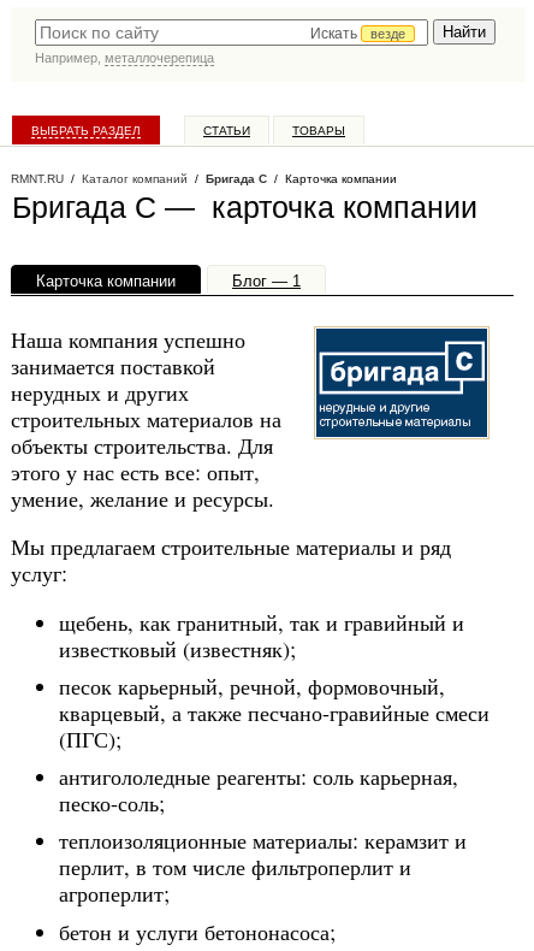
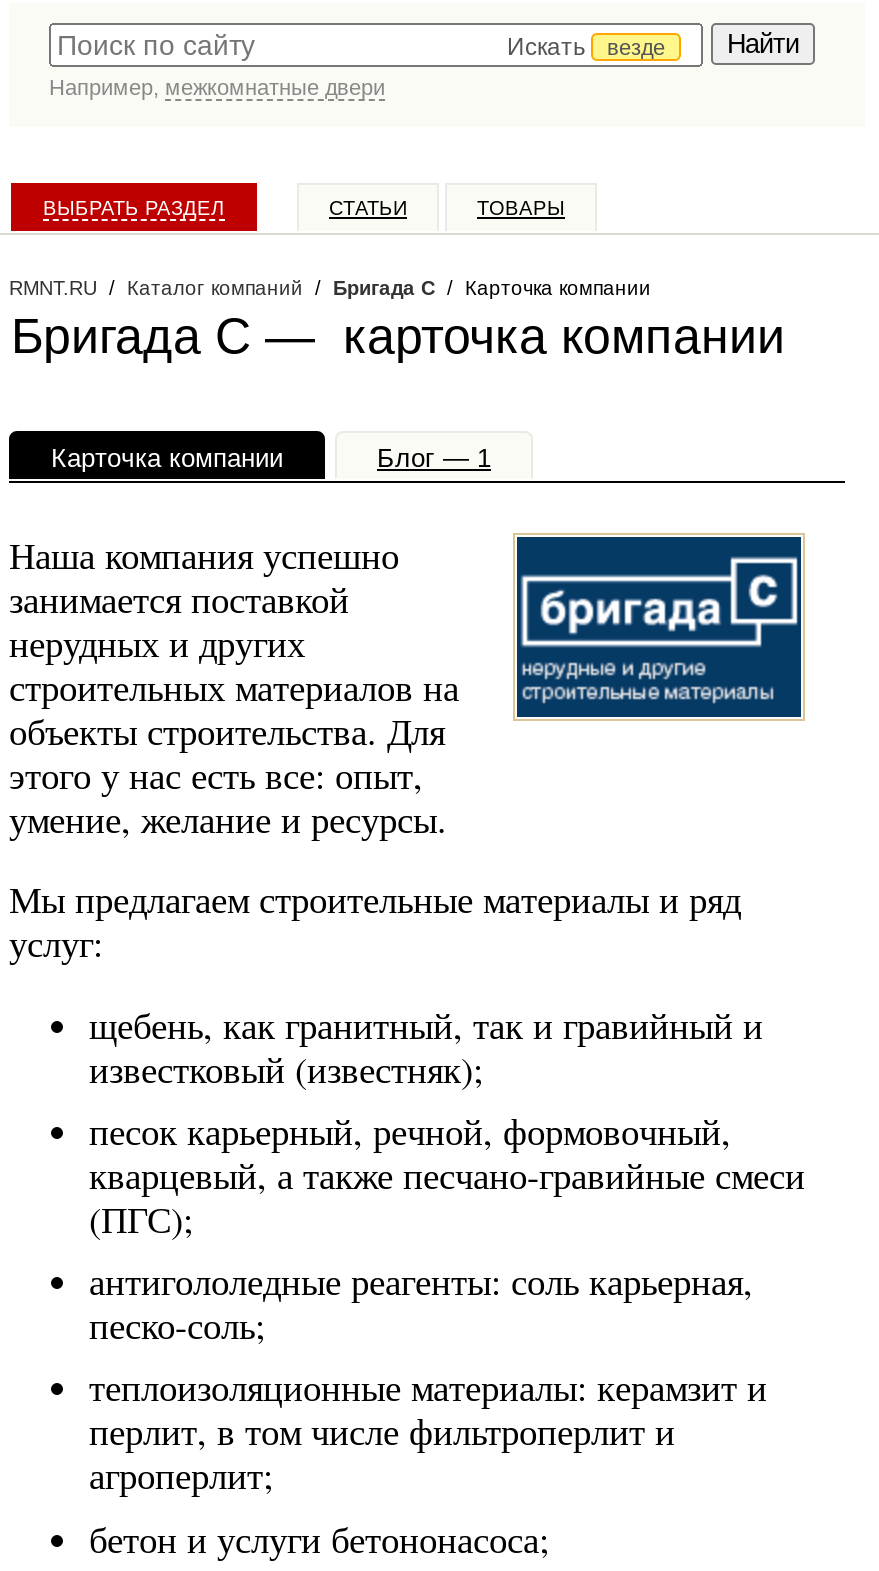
[35,51,214,65] Например, металлочерепица -> [49,75,385,99] Например, межкомнатные двери

